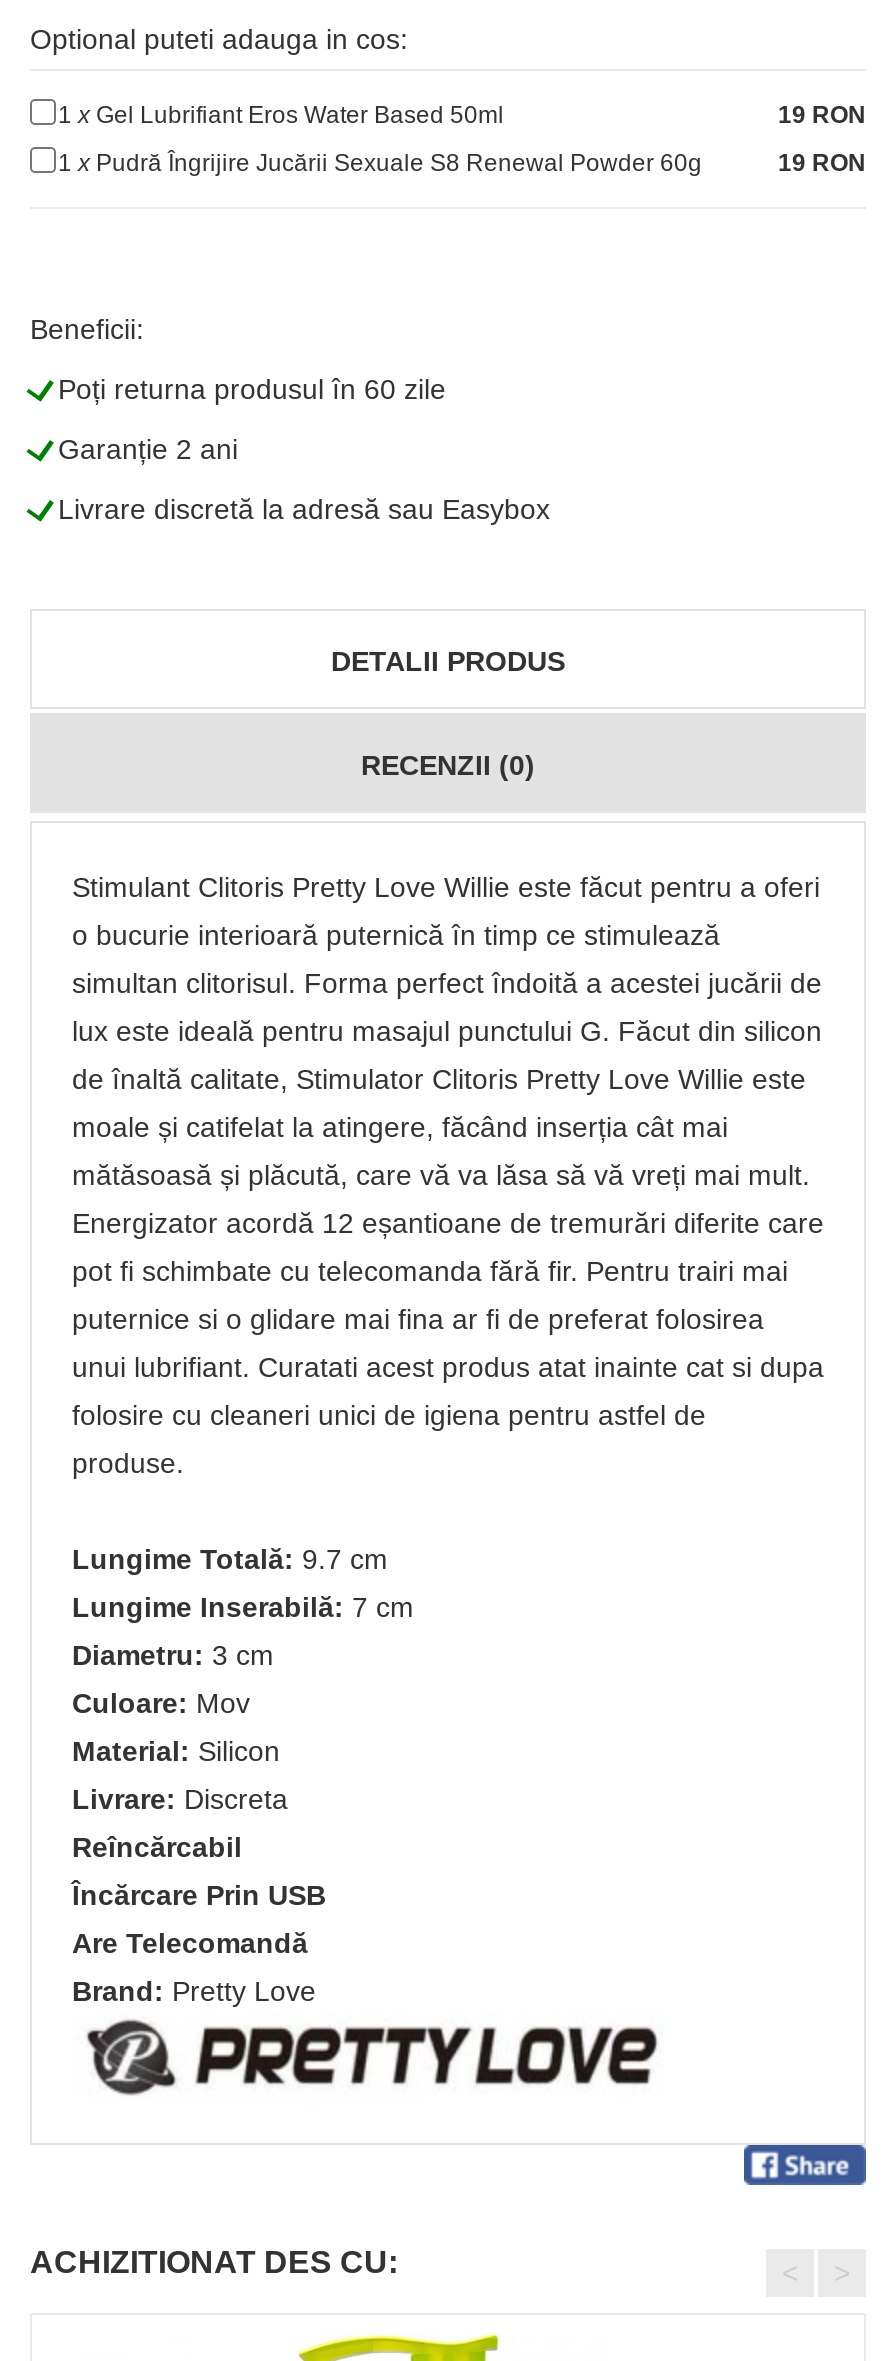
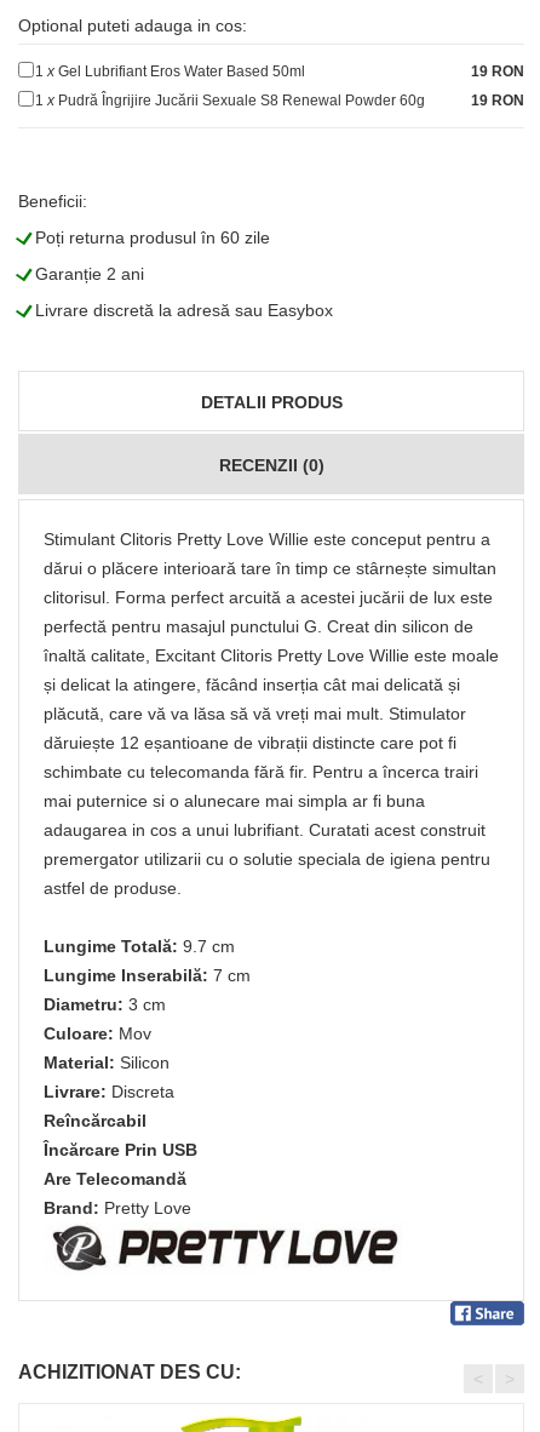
[72,872,820,904] Stimulant Clitoris Pretty Love Willie este făcut pentru a oferi -> [44,530,490,549] Stimulant Clitoris Pretty Love Willie este conceput pentru a
[72,920,720,952] o bucurie interioară puternică în timp ce stimulează -> [44,559,496,578] dărui o plăcere interioară tare în timp ce stârnește simultan
[72,968,822,1000] simultan clitorisul. Forma perfect îndoită a acestei jucării de -> [44,588,493,607] clitorisul. Forma perfect arcuită a acestei jucării de lux este
[72,1016,822,1048] lux este ideală pentru masajul punctului G. Făcut din silicon -> [44,617,473,636] perfectă pentru masajul punctului G. Creat din silicon de
[72,1064,806,1096] de înaltă calitate, Stimulator Clitoris Pretty Love Willie este -> [44,646,499,665] înaltă calitate, Excitant Clitoris Pretty Love Willie este moale
[72,1112,728,1144] moale și catifelat la atingere, făcând inserția cât mai -> [44,675,460,695] și delicat la atingere, făcând inserția cât mai delicată și
[72,1160,810,1192] mătăsoasă și plăcută, care vă va lăsa să vă vreți mai mult. -> [44,704,466,724] plăcută, care vă va lăsa să vă vreți mai mult. Stimulator
[72,1208,824,1240] Energizator acordă 12 eșantioane de tremurări diferite care -> [44,733,456,753] dăruiește 12 eșantioane de vibrații distincte care pot fi
[72,1256,788,1288] pot fi schimbate cu telecomanda fără fir. Pentru trairi mai -> [44,762,478,782] schimbate cu telecomanda fără fir. Pentru a încerca trairi
[72,1304,764,1336] puternice si o glidare mai fina ar fi de preferat folosirea -> [44,791,425,811] mai puternice si o alunecare mai simpla ar fi buna
[72,1352,824,1384] unui lubrifiant. Curatati acest produs atat inainte cat si dupa -> [44,821,486,840] adaugarea in cos a unui lubrifiant. Curatati acest construit
[72,1400,706,1432] folosire cu cleaneri unici de igiena pentru astfel de -> [44,850,490,869] premergator utilizarii cu o solutie speciala de igiena pentru
[72,1448,184,1480] produse. -> [44,879,182,898] astfel de produse.

